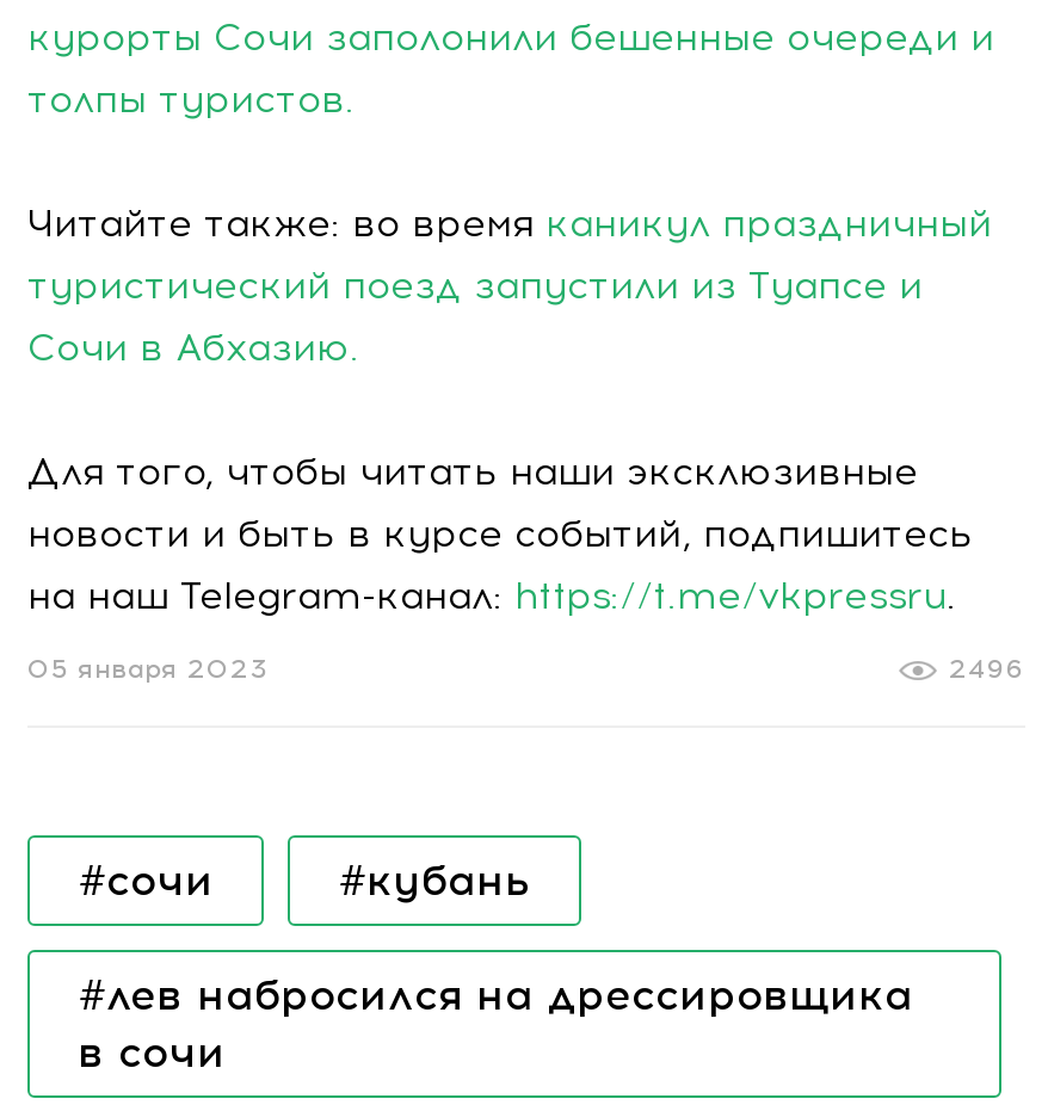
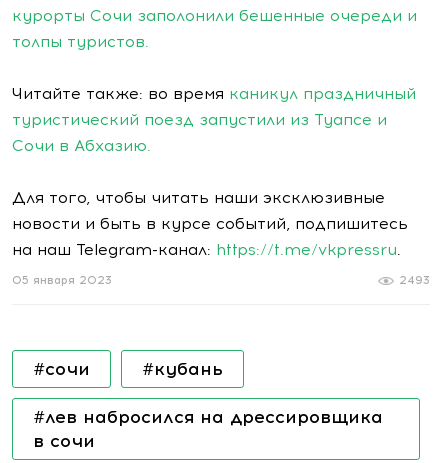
[949,653,1025,684] 2496 -> [399,274,430,287] 2493

